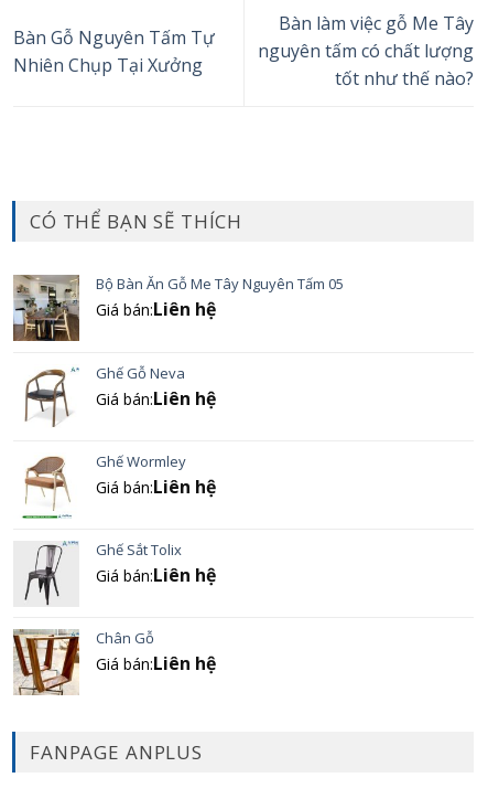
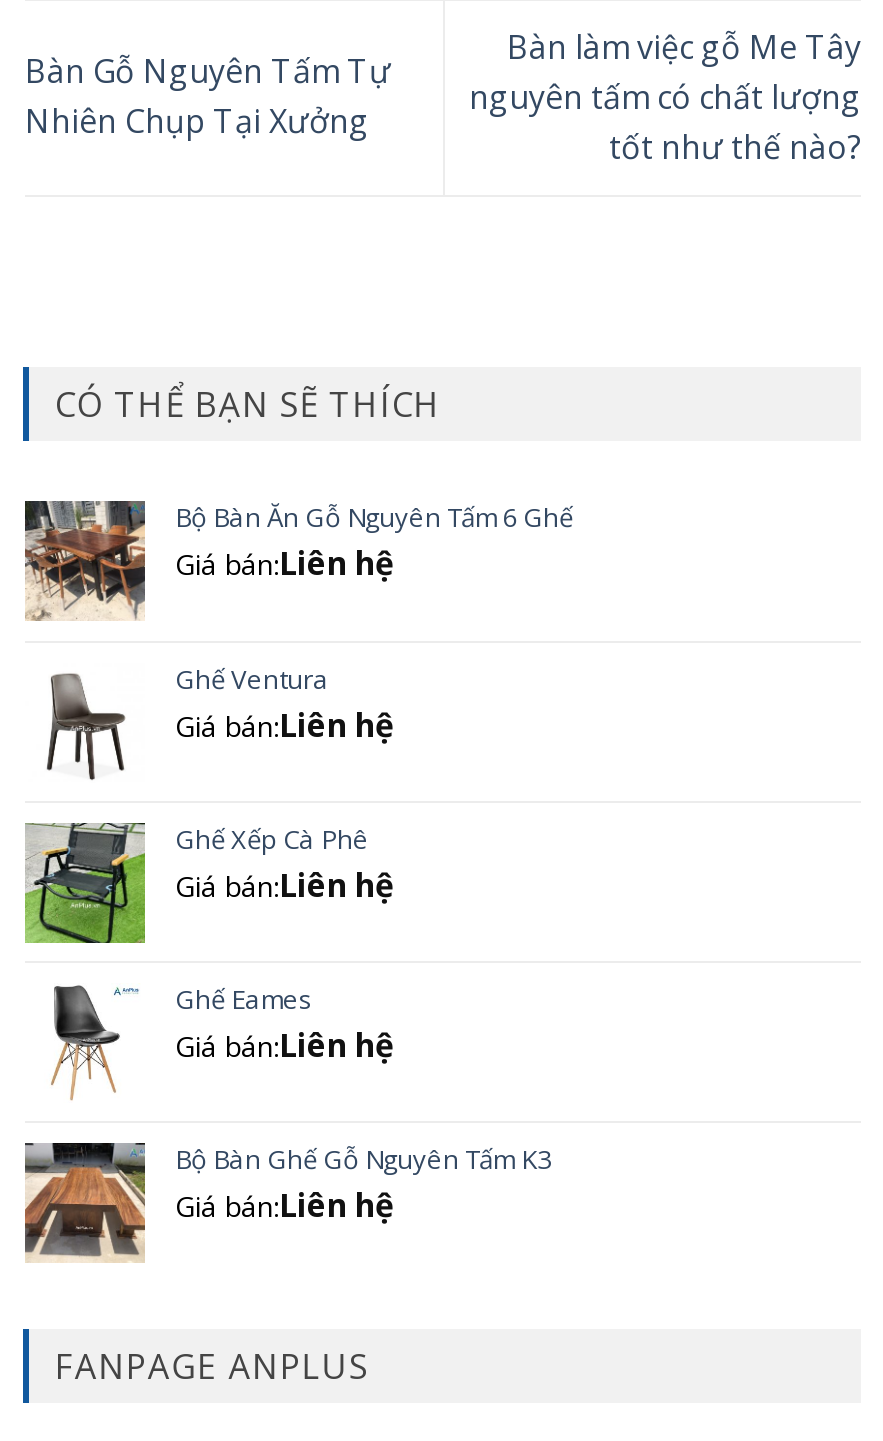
[12,273,344,342] [image] | Bộ Bàn Ăn Gỗ Me Tây Nguyên Tấm 05 -> [23,499,573,622] [image] | Bộ Bàn Ăn Gỗ Nguyên Tấm 6 Ghế
[24,363,185,428] [image] | Ghế Gỗ Neva -> [47,661,329,782] [image] | Ghế Ventura
[13,451,186,519] [image] | Ghế Wormley -> [23,820,369,946] [image] | Ghế Xếp Cà Phê
[22,539,182,607] [image] | Ghế Sắt Tolix -> [45,981,313,1100] [image] | Ghế Eames
[13,627,154,696] [image] | Chân Gỗ -> [23,1140,551,1262] [image] | Bộ Bàn Ghế Gỗ Nguyên Tấm K3

